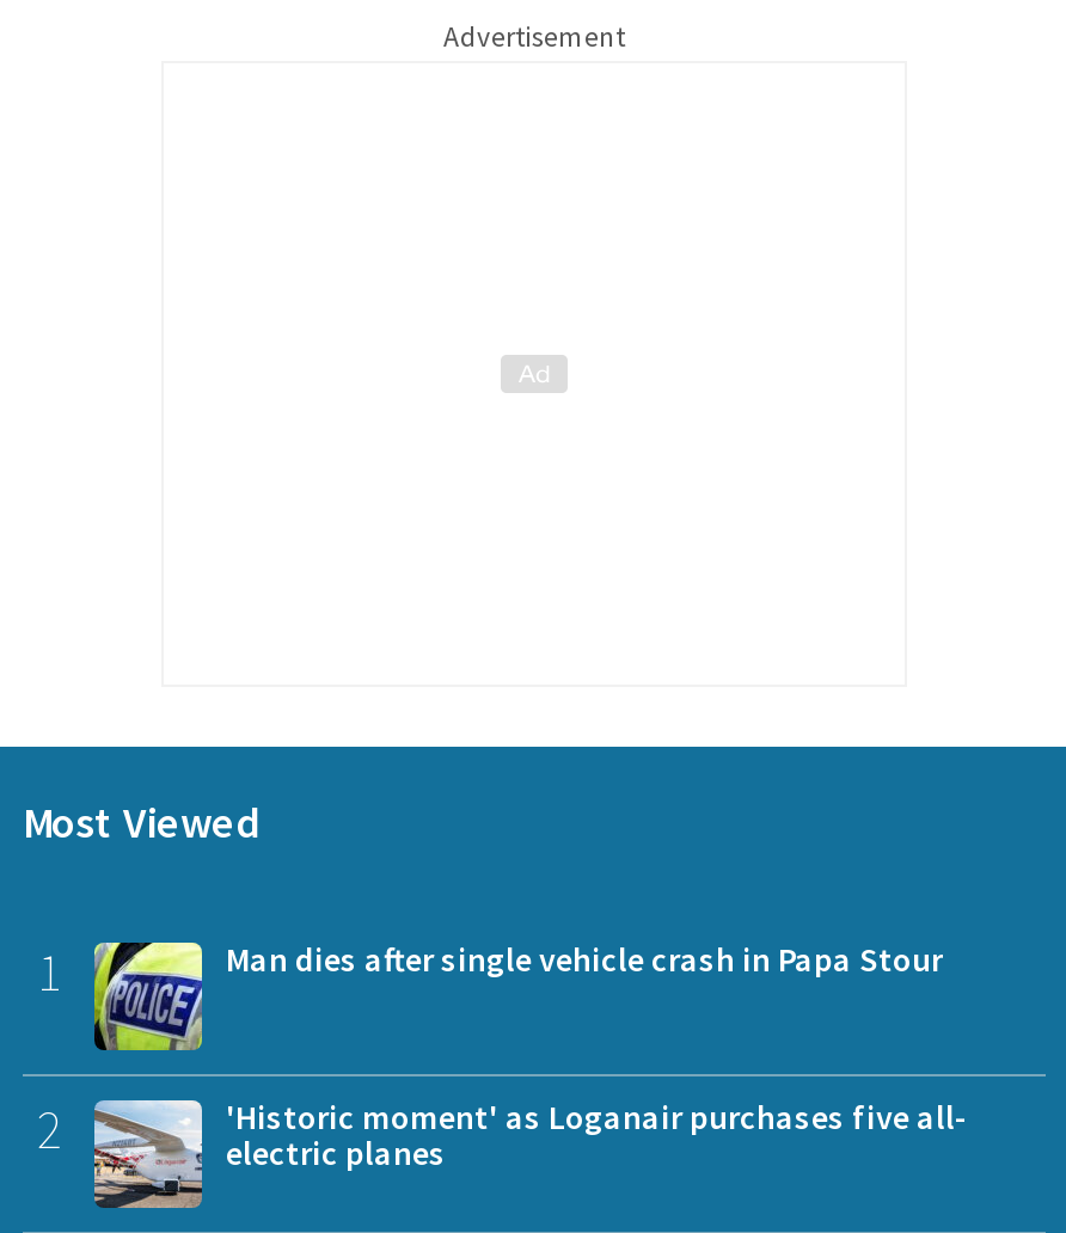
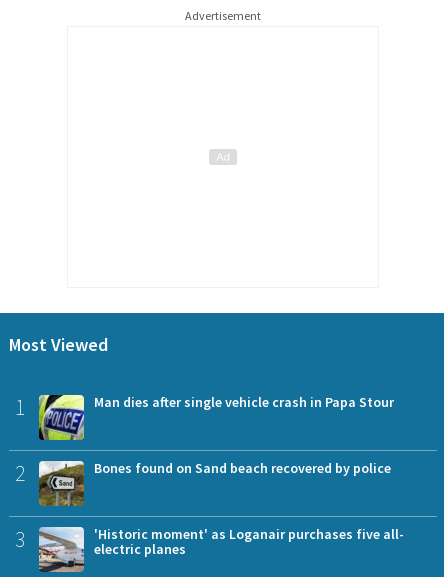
none -> [15,459,391,553] [image] | Bones found on Sand beach recovered by police | 3

